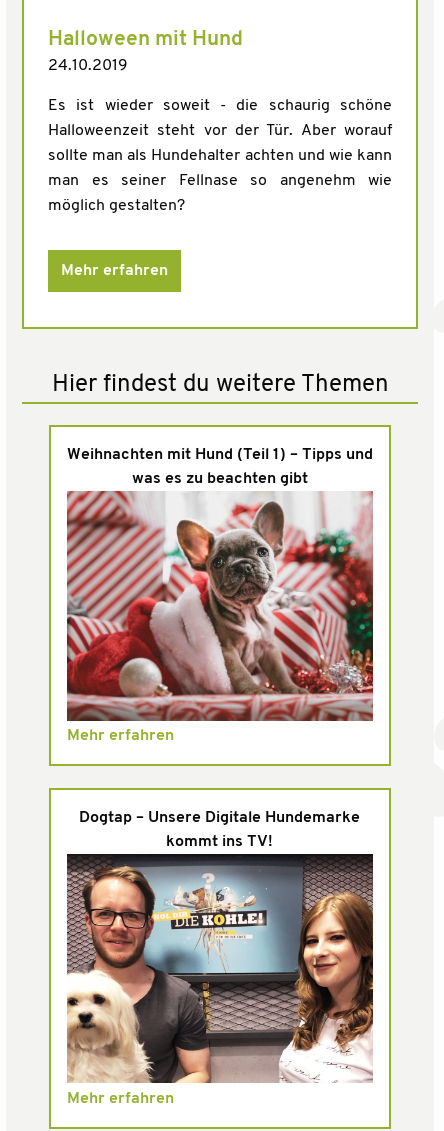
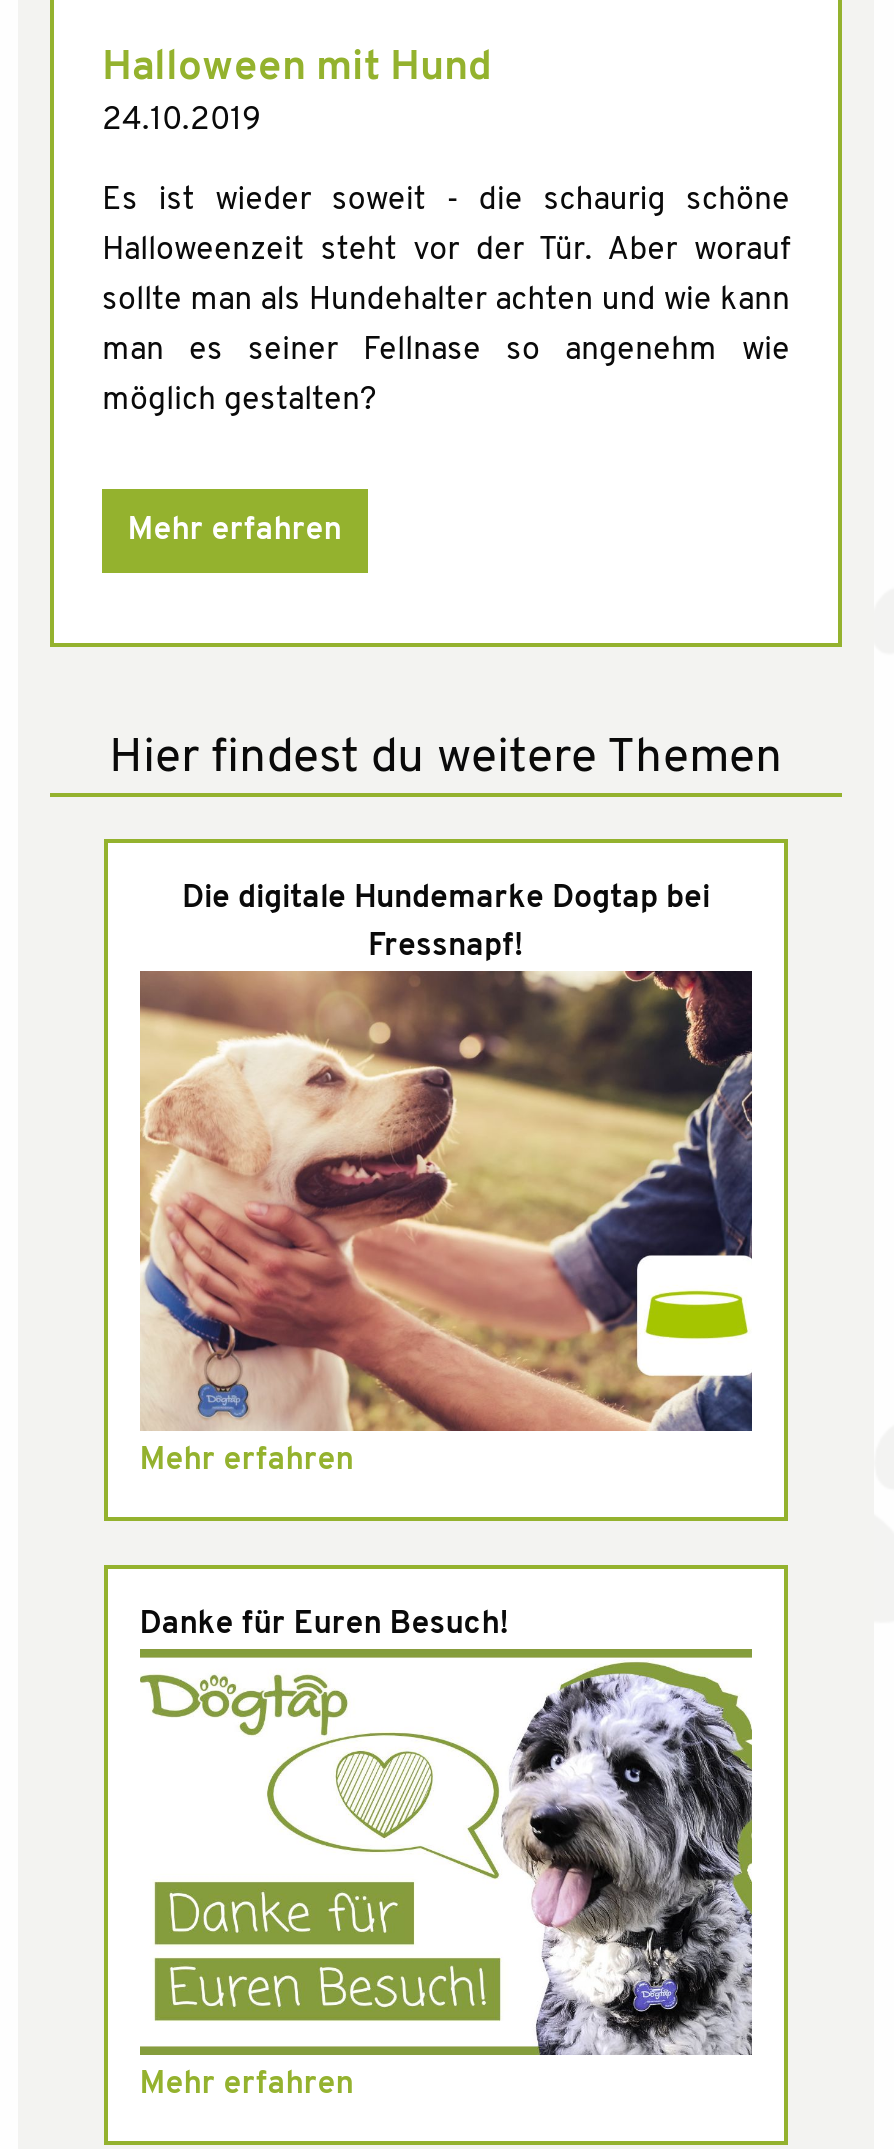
[67,447,373,463] Weihnachten mit Hund (Teil 1) – Tipps und -> [182,883,710,915] Die digitale Hundemarke Dogtap bei
[132,471,308,487] was es zu beachten gibt -> [368,931,524,963] Fressnapf!
[66,490,374,722] [image] -> [138,969,754,1433] [image]
[79,810,360,850] Dogtap – Unsere Digitale Hundemarke | kommt ins TV! -> [140,1608,510,1640] Danke für Euren Besuch!
[66,853,374,1084] [image] -> [140,1655,754,2057] [image]

